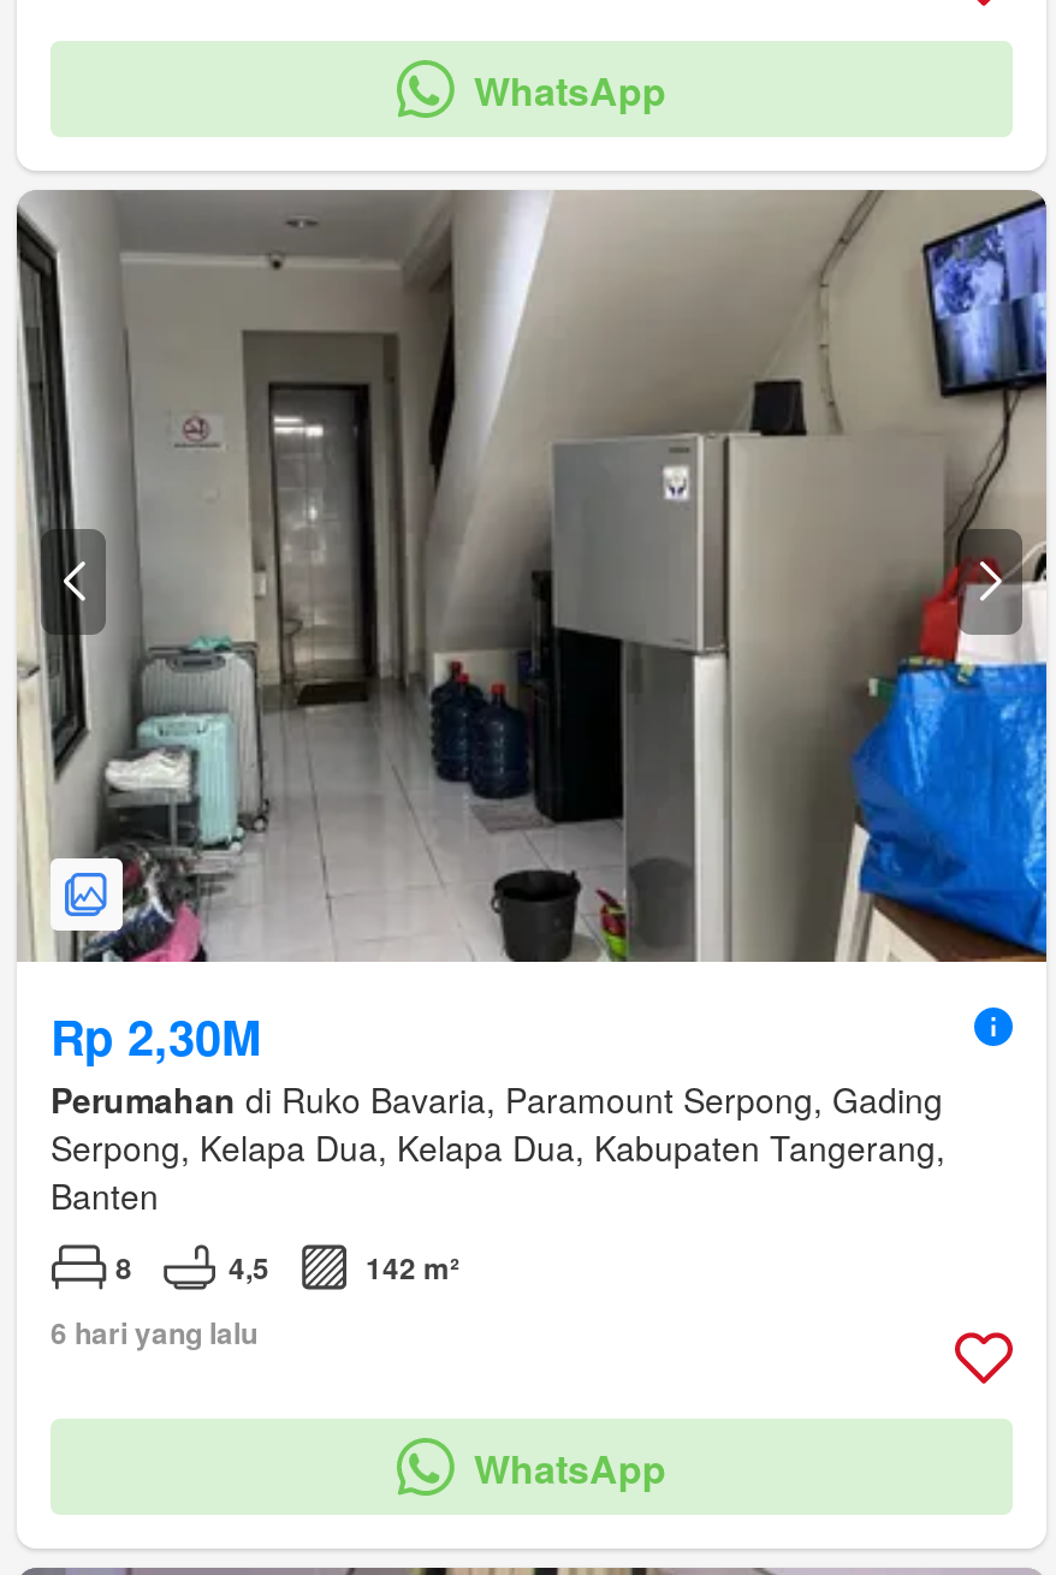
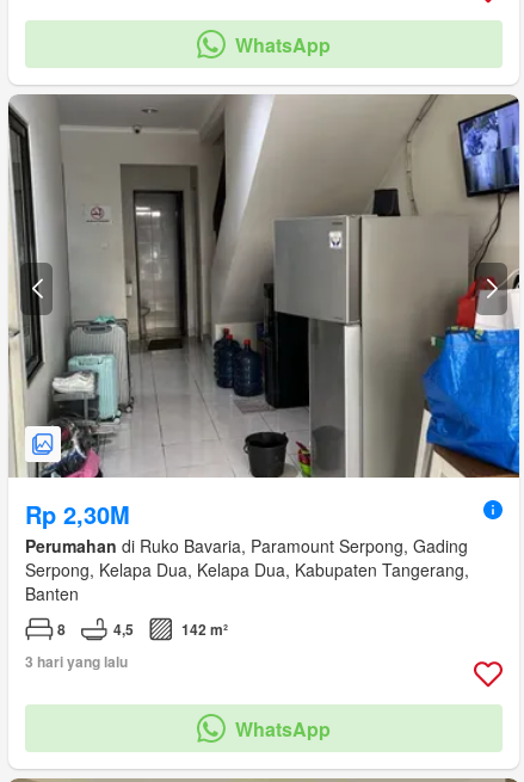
[51,1311,257,1355] 6 hari yang lalu -> [25,651,128,673] 3 hari yang lalu

